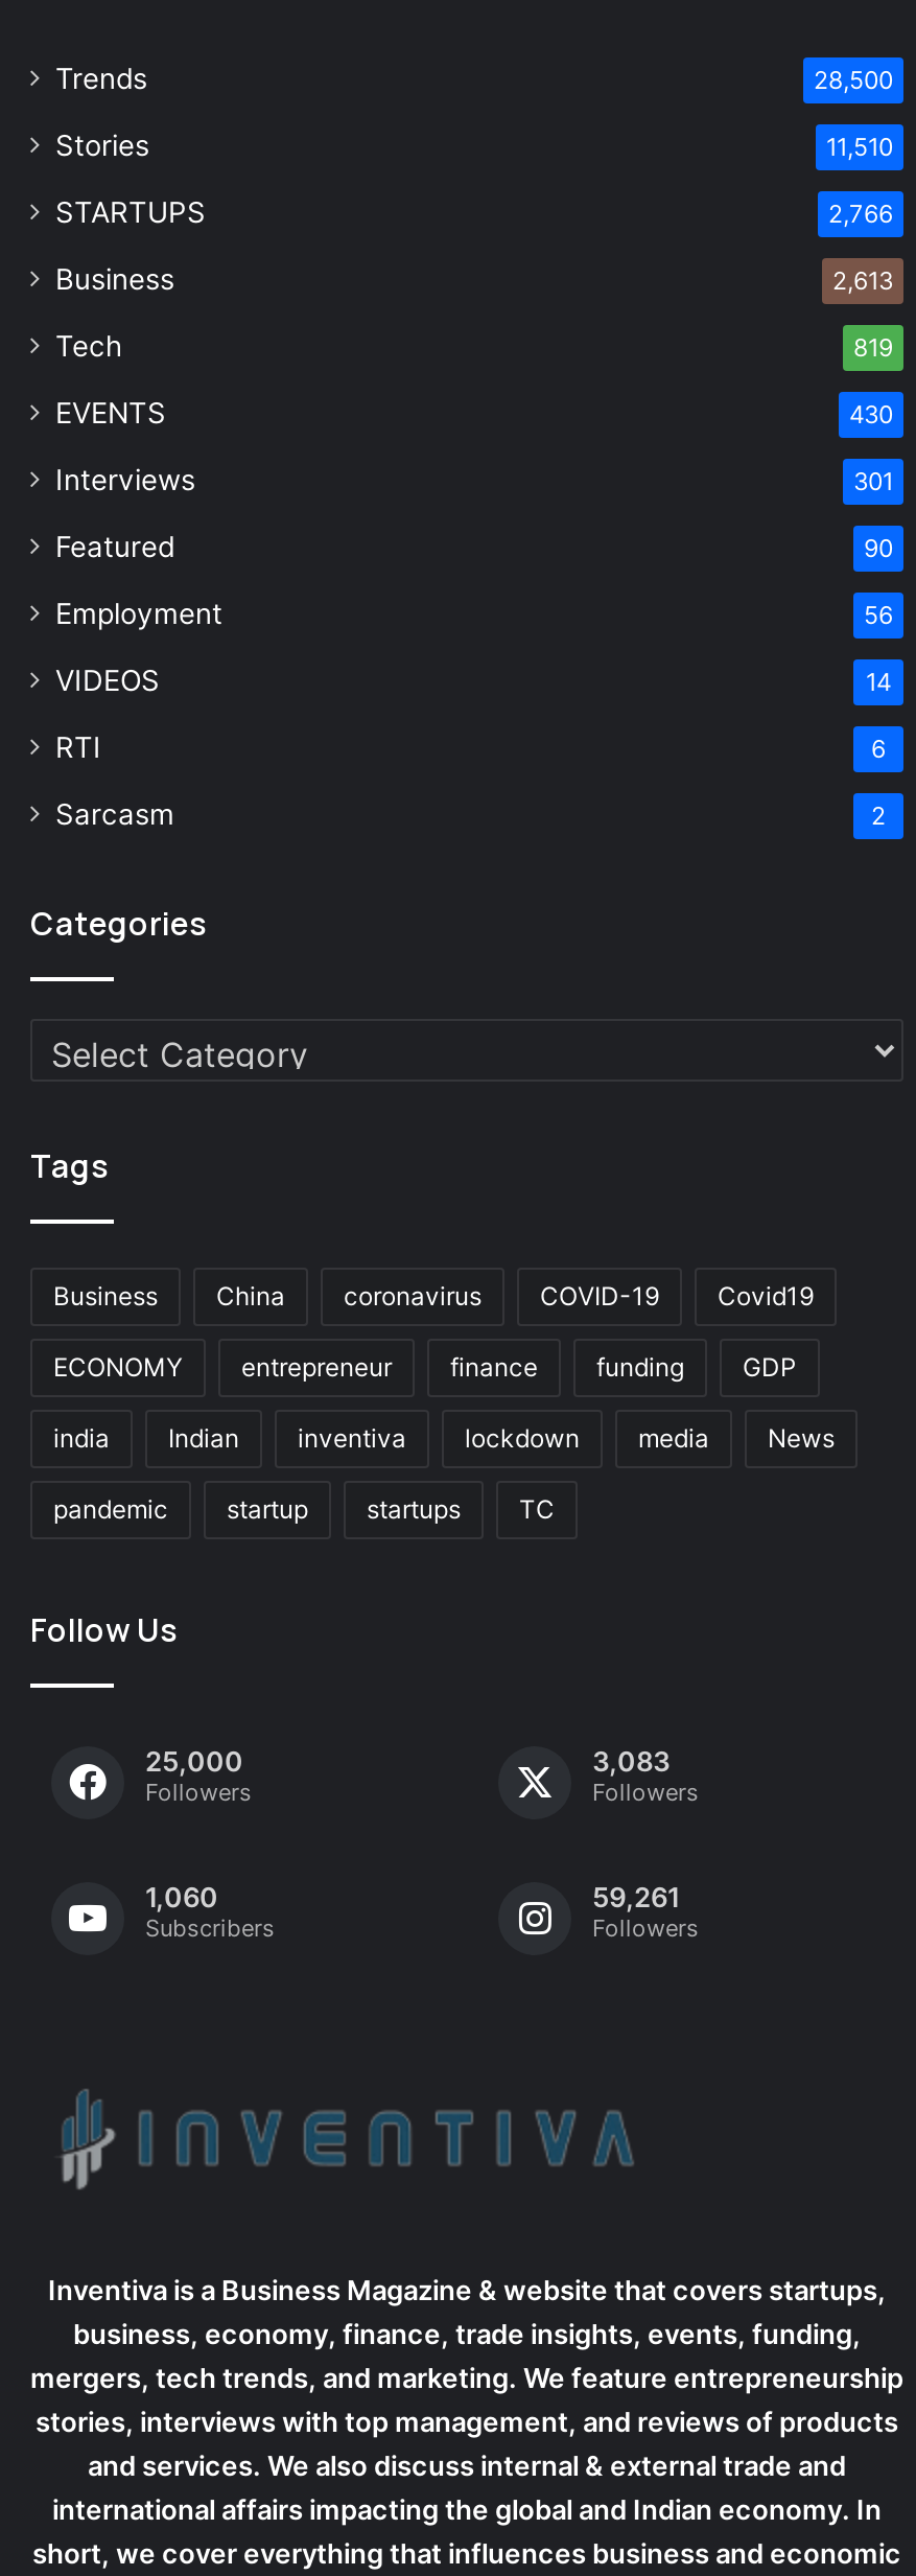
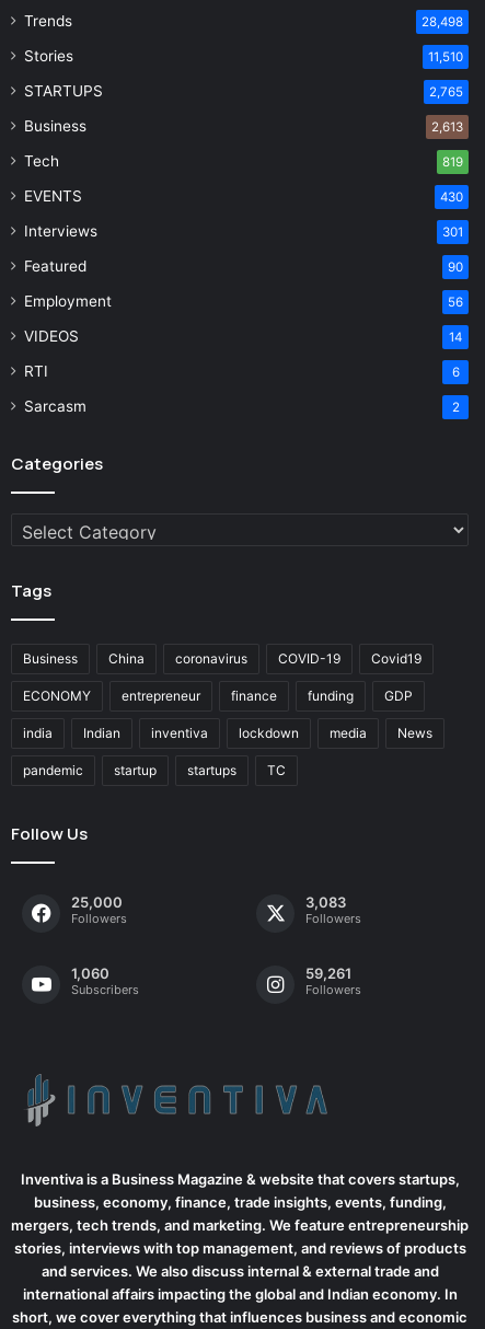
[814,65,893,94] 28,500 -> [422,14,463,29] 28,498
[828,199,893,228] 2,766 -> [429,84,463,99] 2,765

